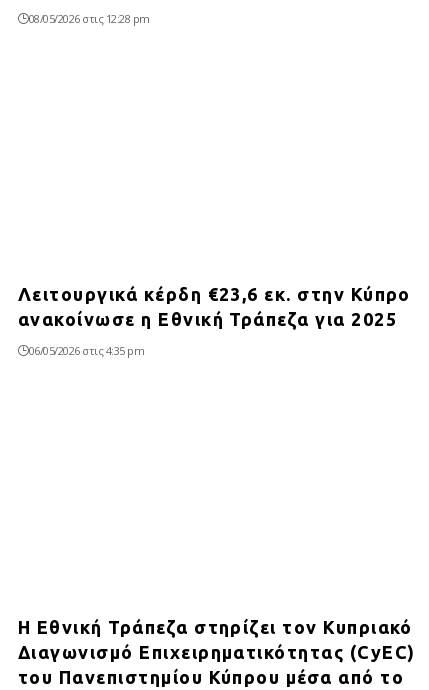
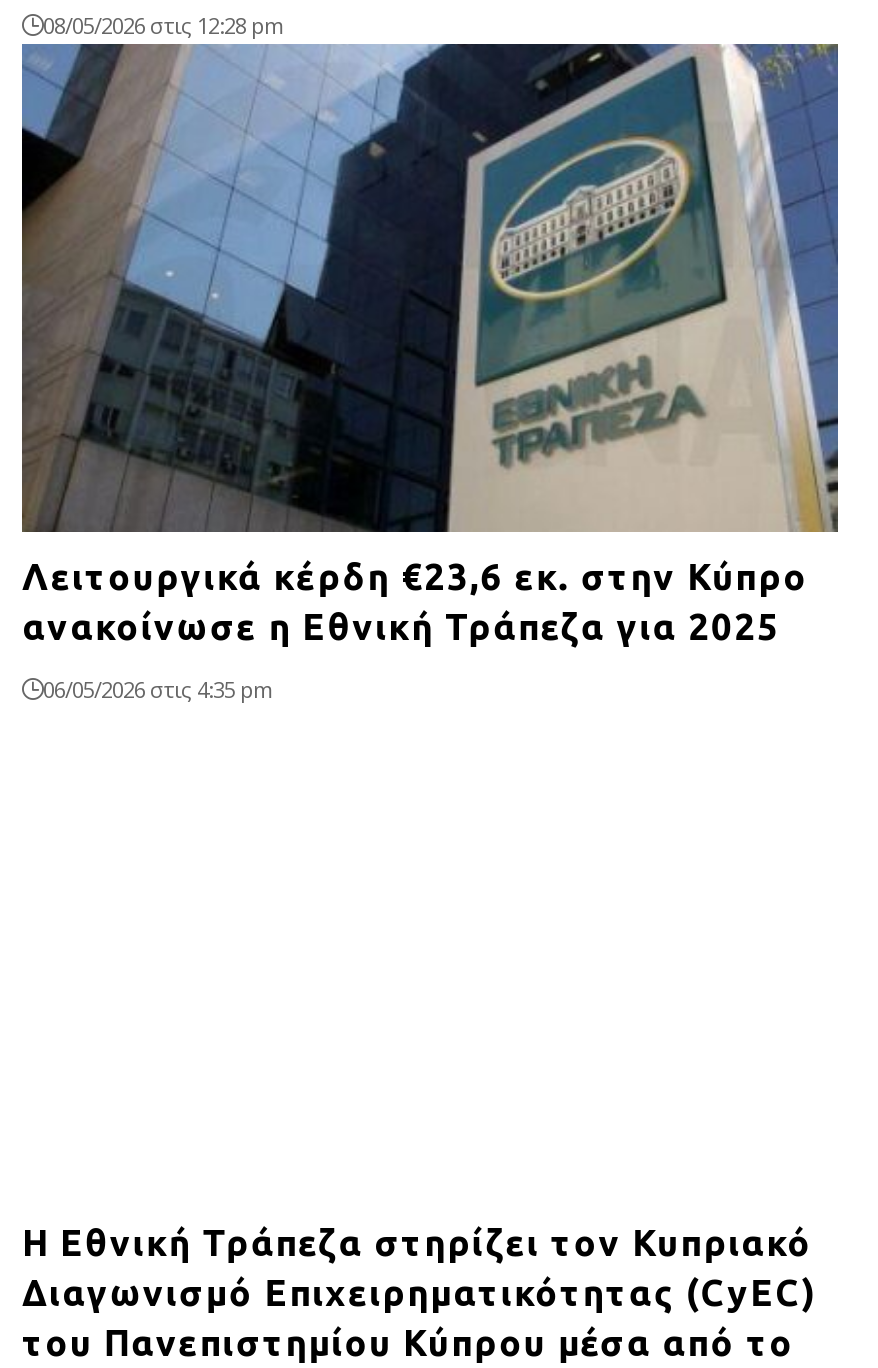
none -> [20,42,840,534] [image]

